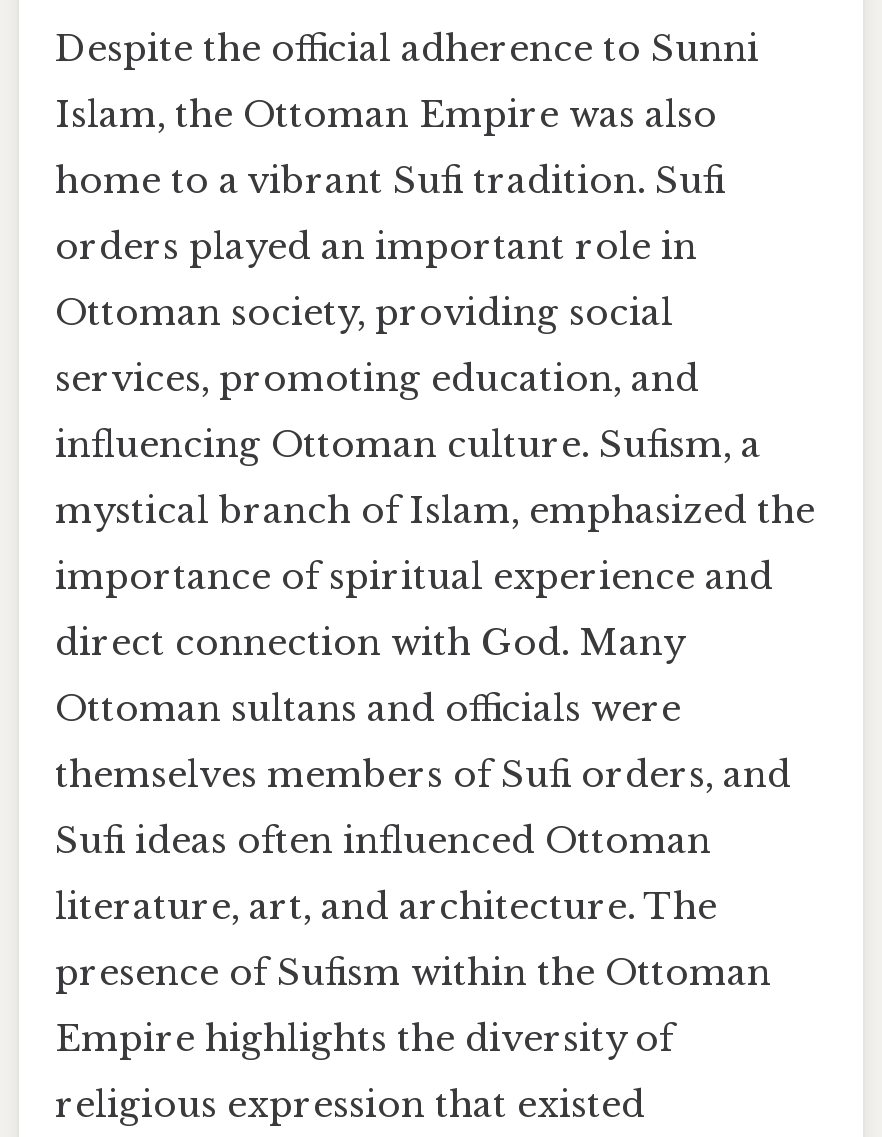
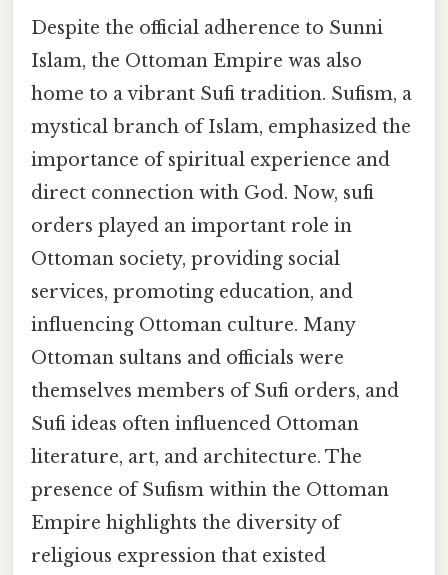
[55,158,725,202] home to a vibrant Sufi tradition. Sufi -> [31,83,412,204] home to a vibrant Sufi tradition. Sufism, a | direct connection with God. Now, sufi
moved [55,224,699,400] -> [31,215,353,303]: orders played an important role in | Ottoman society, providing social | services, promoting education, and
[55,422,761,664] influencing Ottoman culture. Sufism, a | direct connection with God. Many -> [31,314,355,336] influencing Ottoman culture. Many
moved [55,488,815,598] -> [31,116,411,171]: mystical branch of Islam, emphasized the | importance of spiritual experience and

